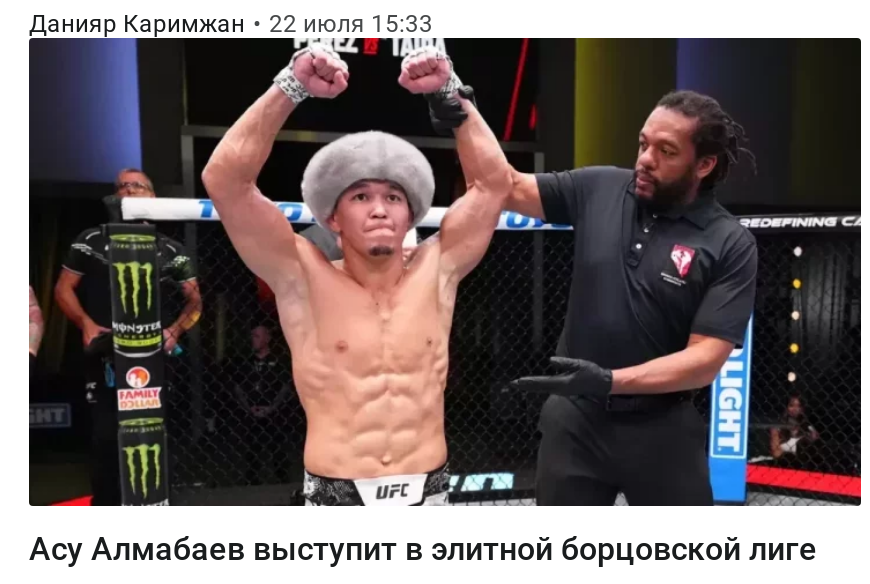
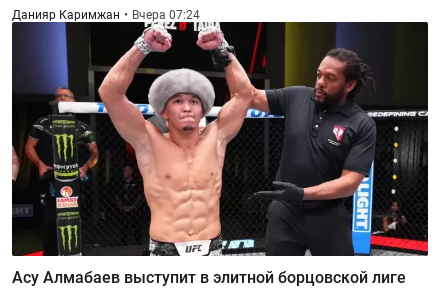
[29,10,433,38] Данияр Каримжан 22 июля 15:33 -> [12,8,200,22] Данияр Каримжан Вчера 07:24

